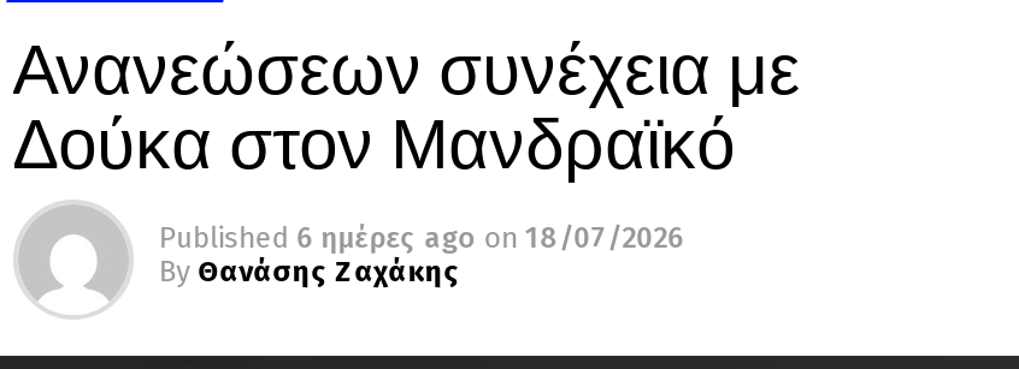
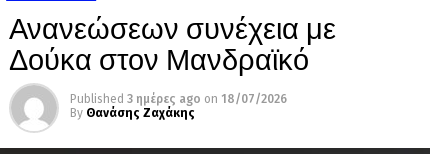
[159,221,685,255] Published 6 ημέρες ago on 18/07/2026 -> [70,92,287,106] Published 3 ημέρες ago on 18/07/2026

